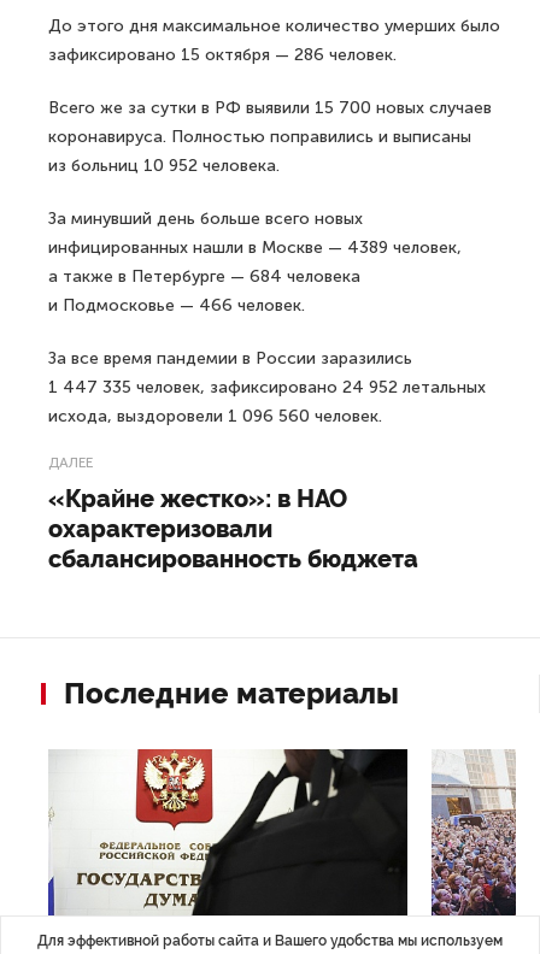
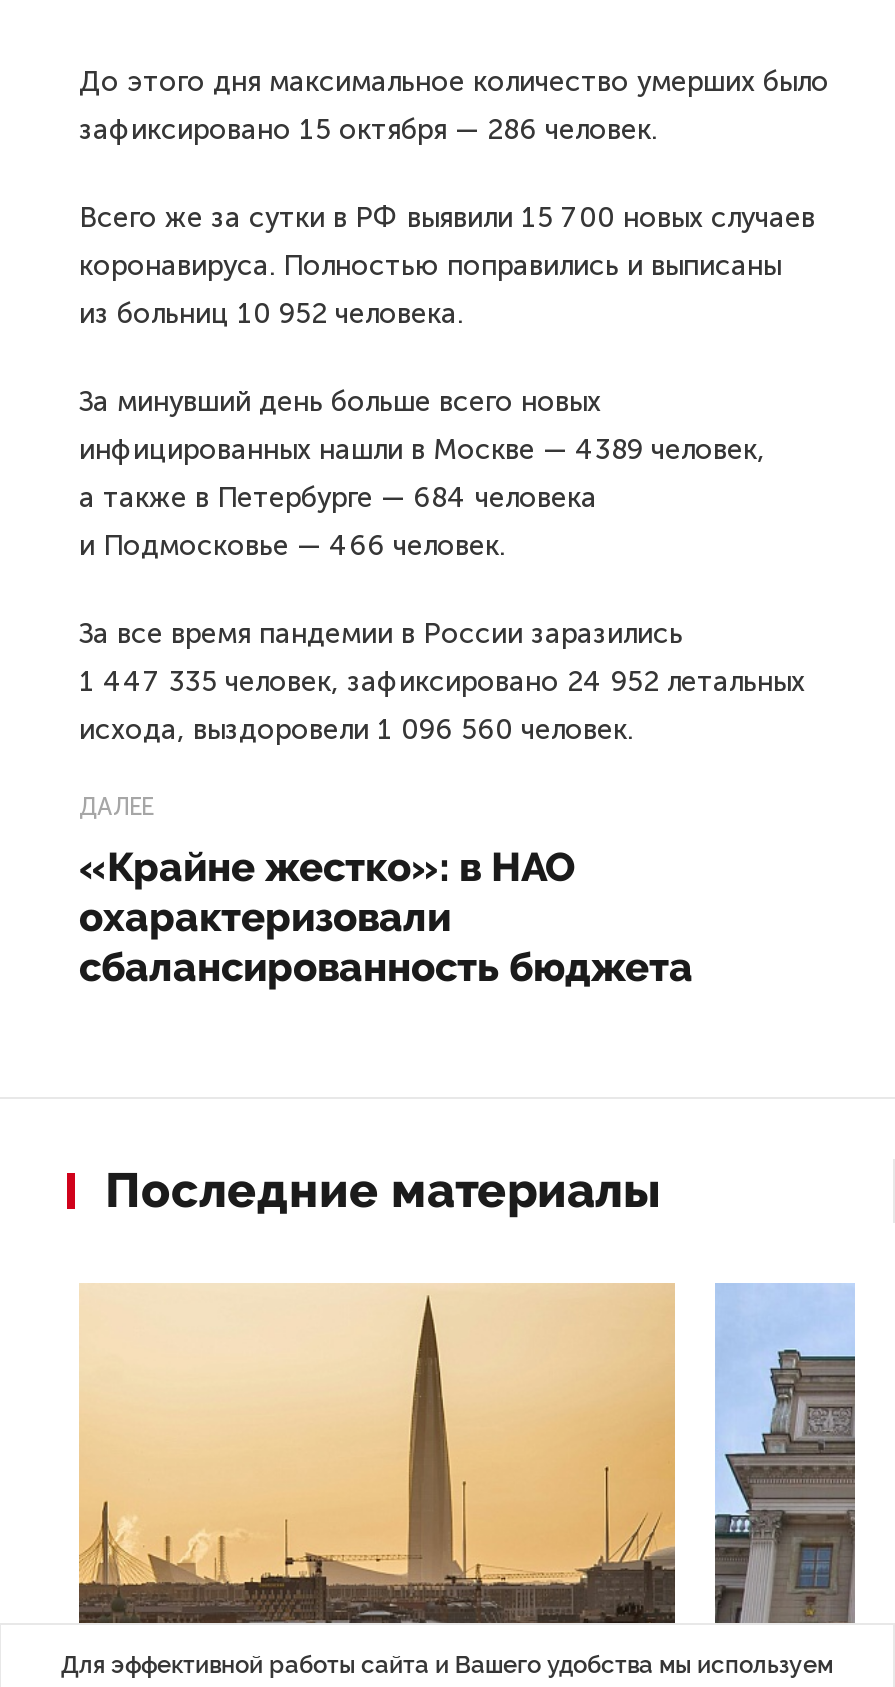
[47,748,409,917] [image] -> [77,1283,677,1625] [image]
[430,749,516,917] [image] -> [713,1283,855,1625] [image]

